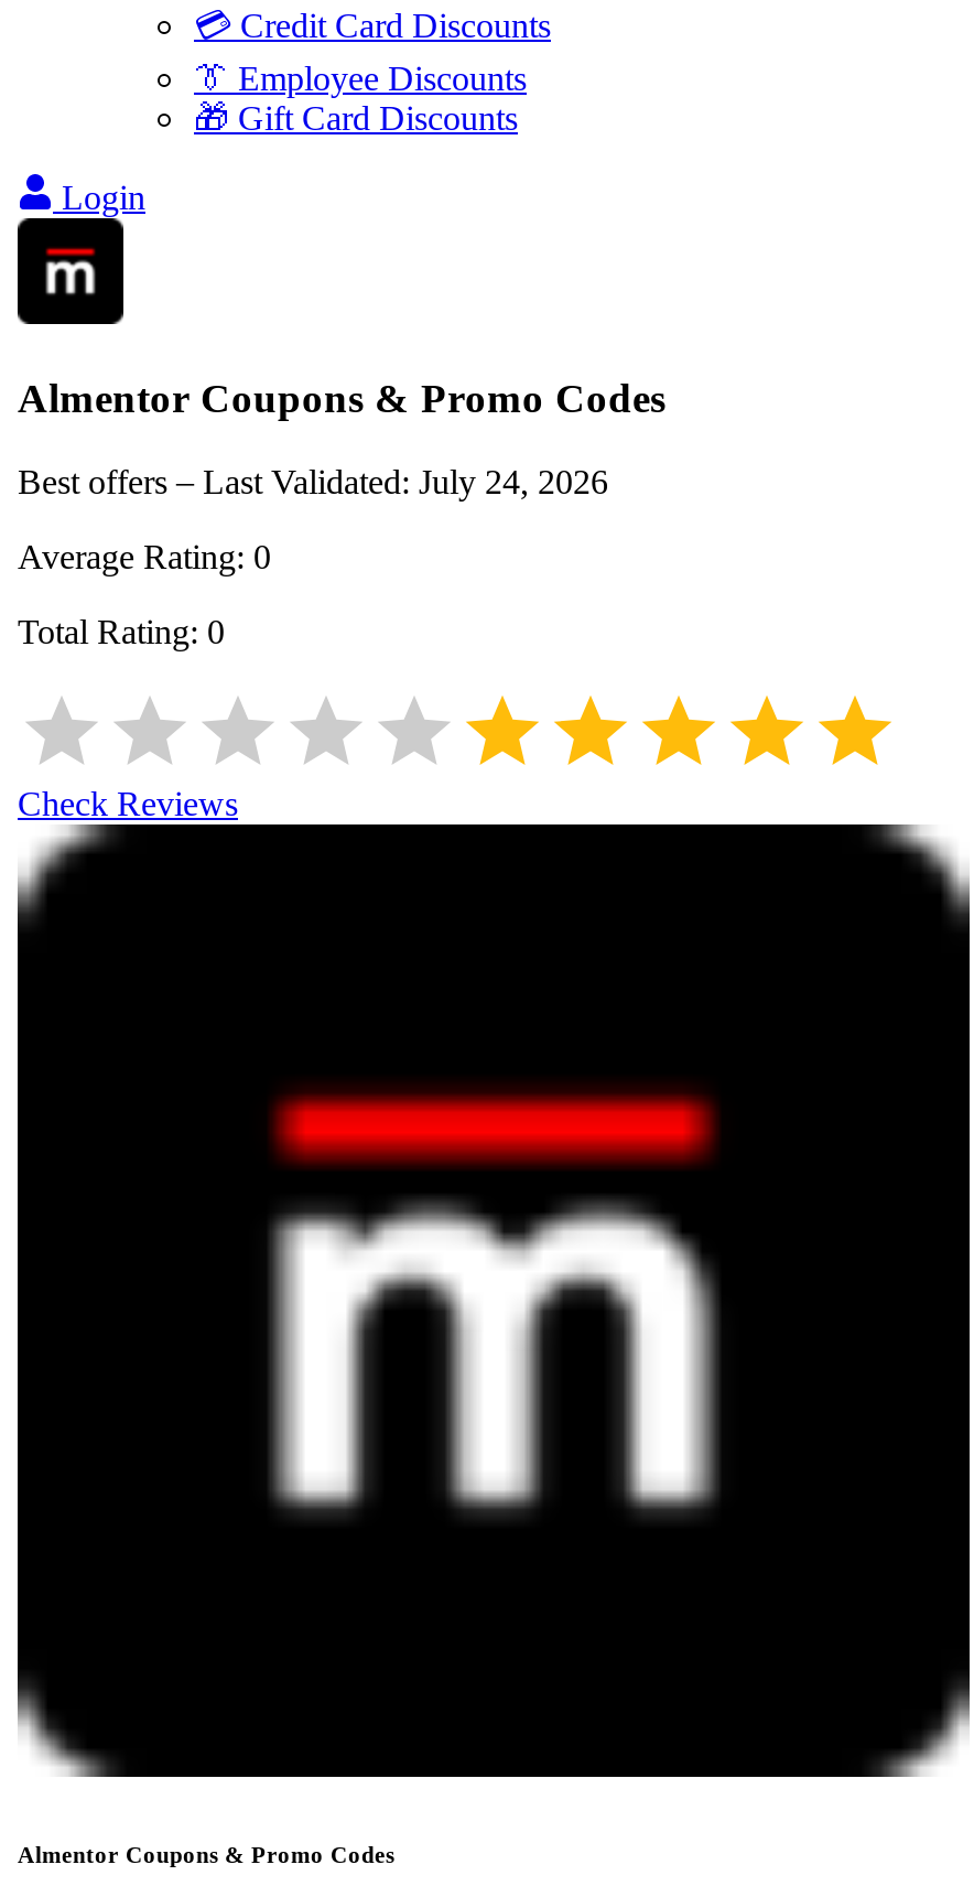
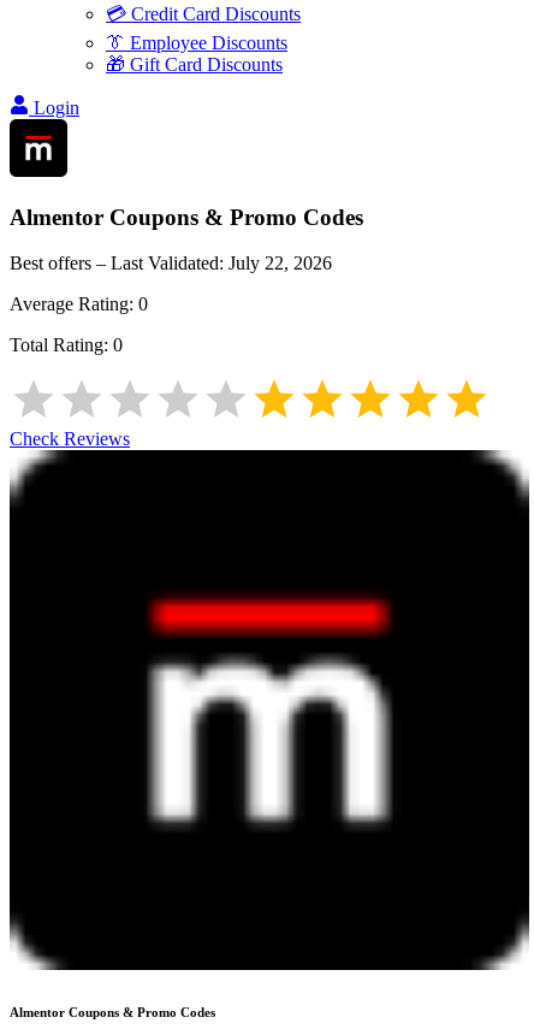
[18,464,608,501] Best offers – Last Validated: July 24, 2026 -> [10,253,332,274] Best offers – Last Validated: July 22, 2026

